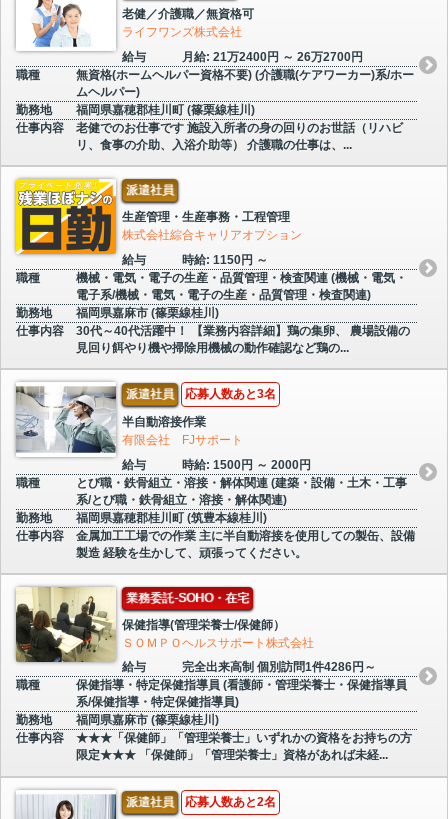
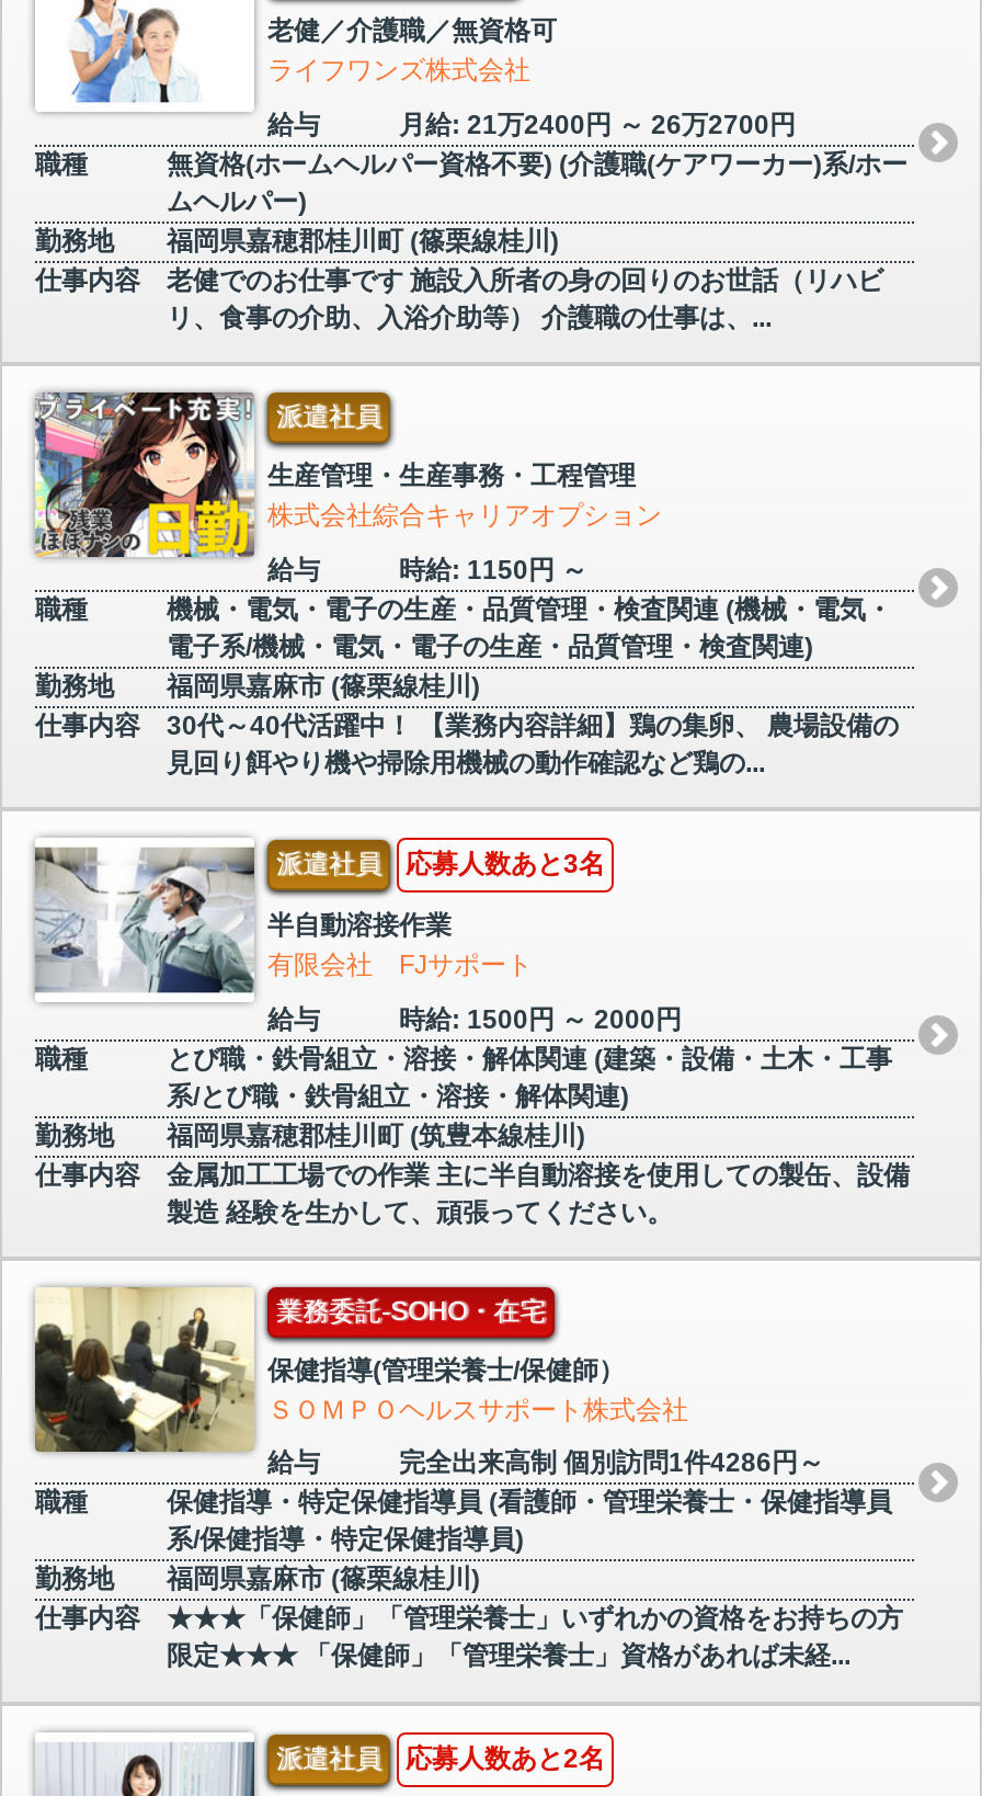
[15,178,117,255] [image] -> [33,390,256,559] [image]

